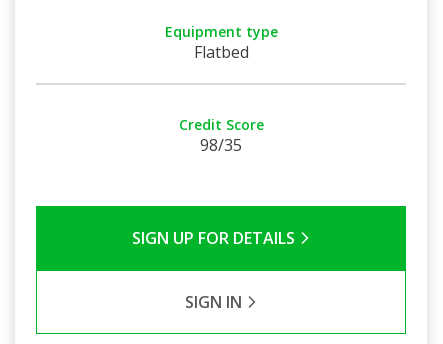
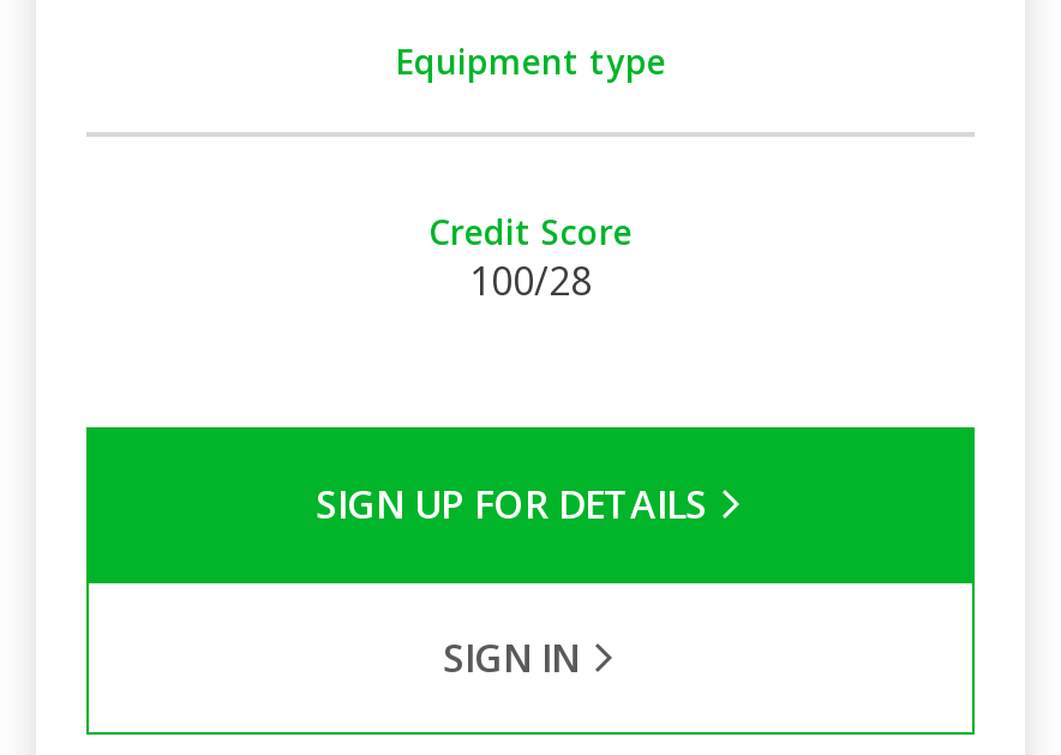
[193,41,248,63] Flatbed -> none
[200,134,242,156] 98/35 -> [469,254,592,307] 100/28

